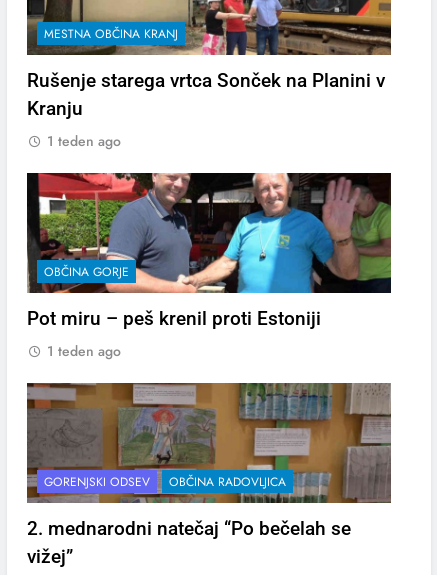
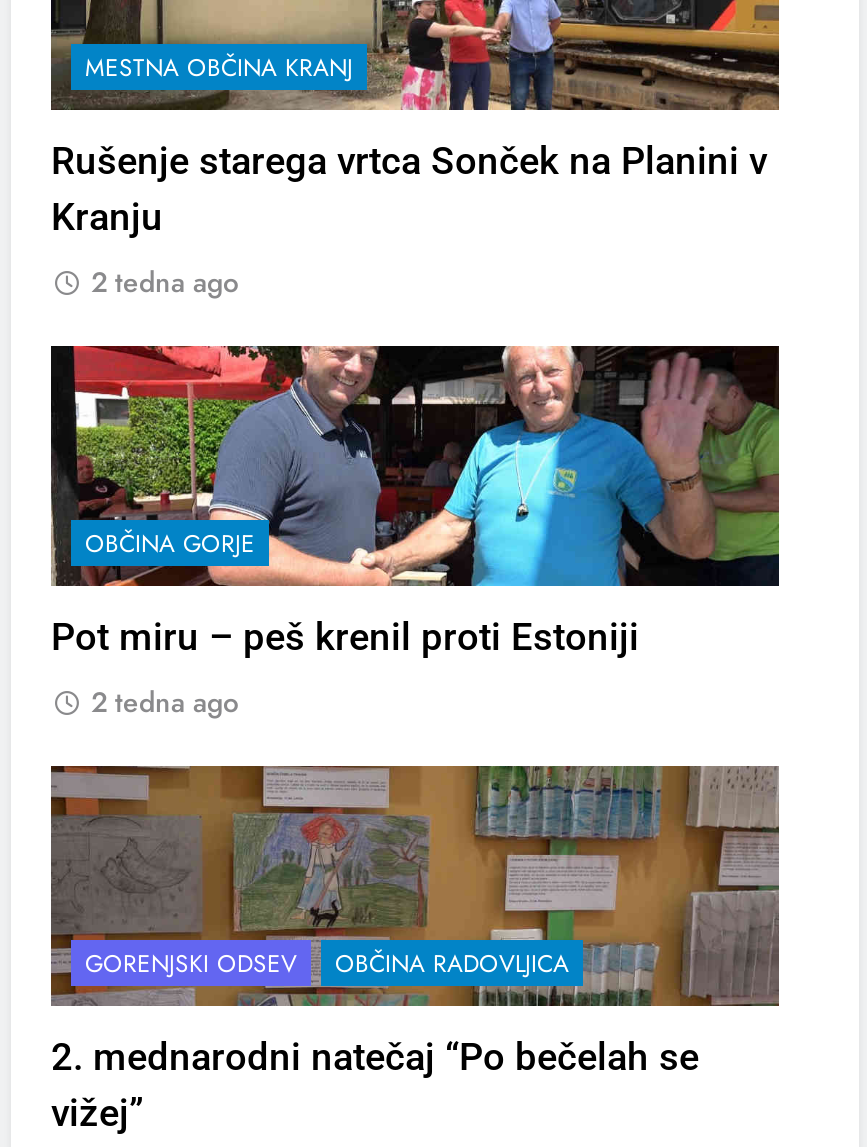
[47,131,121,151] 1 teden ago -> [91,262,239,302] 2 tedna ago
[47,341,121,361] 1 teden ago -> [91,682,239,722] 2 tedna ago

